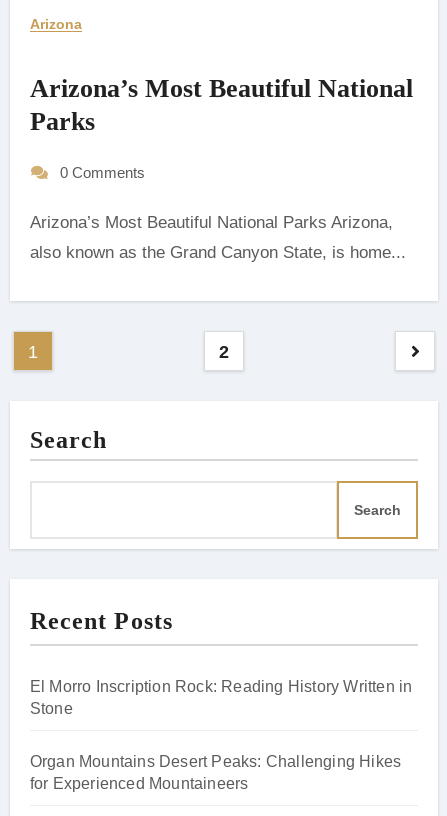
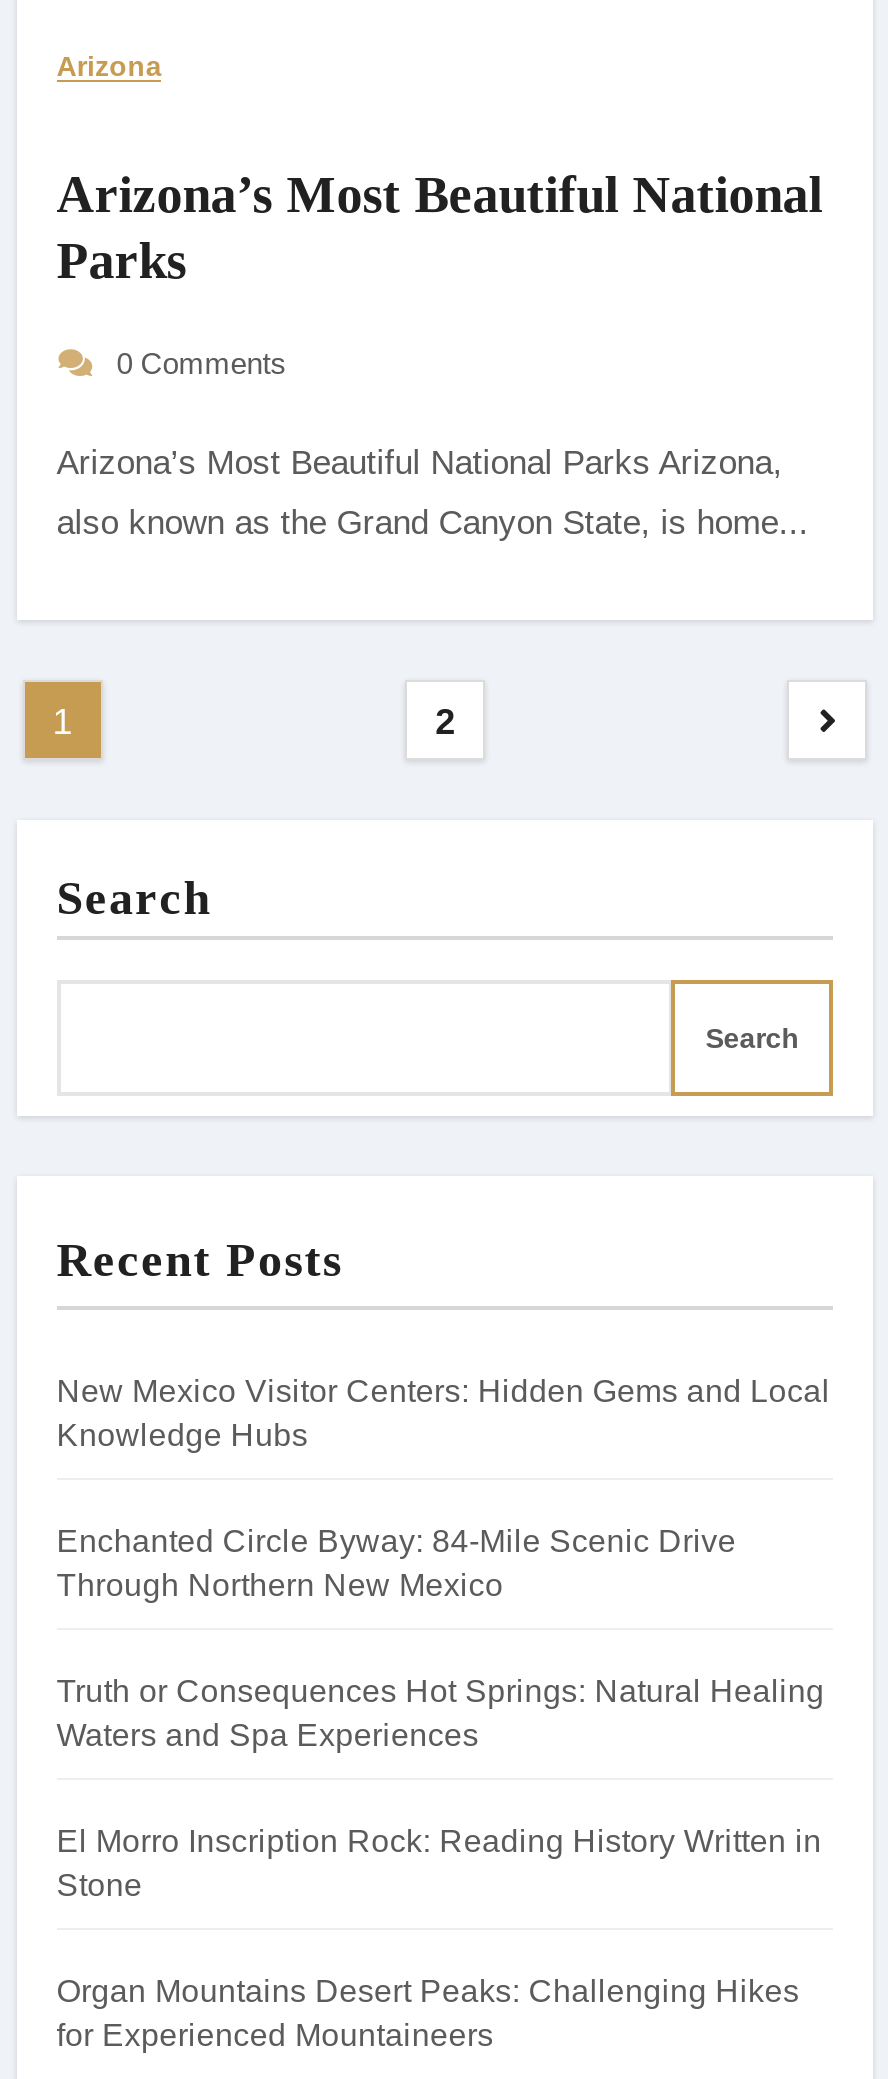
none -> [57,1373,830,1751] New Mexico Visitor Centers: Hidden Gems and Local | Knowledge Hubs | Enchanted Circle Byway: 84-Mile Scenic Drive | Through Northern New Mexico | Truth or Consequences Hot Springs: Natural Healing | Waters and Spa Experiences

